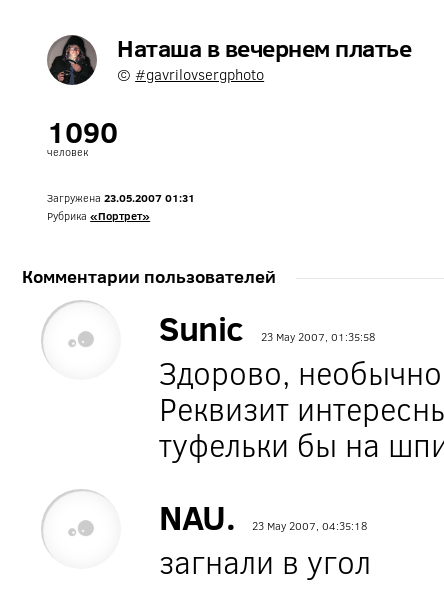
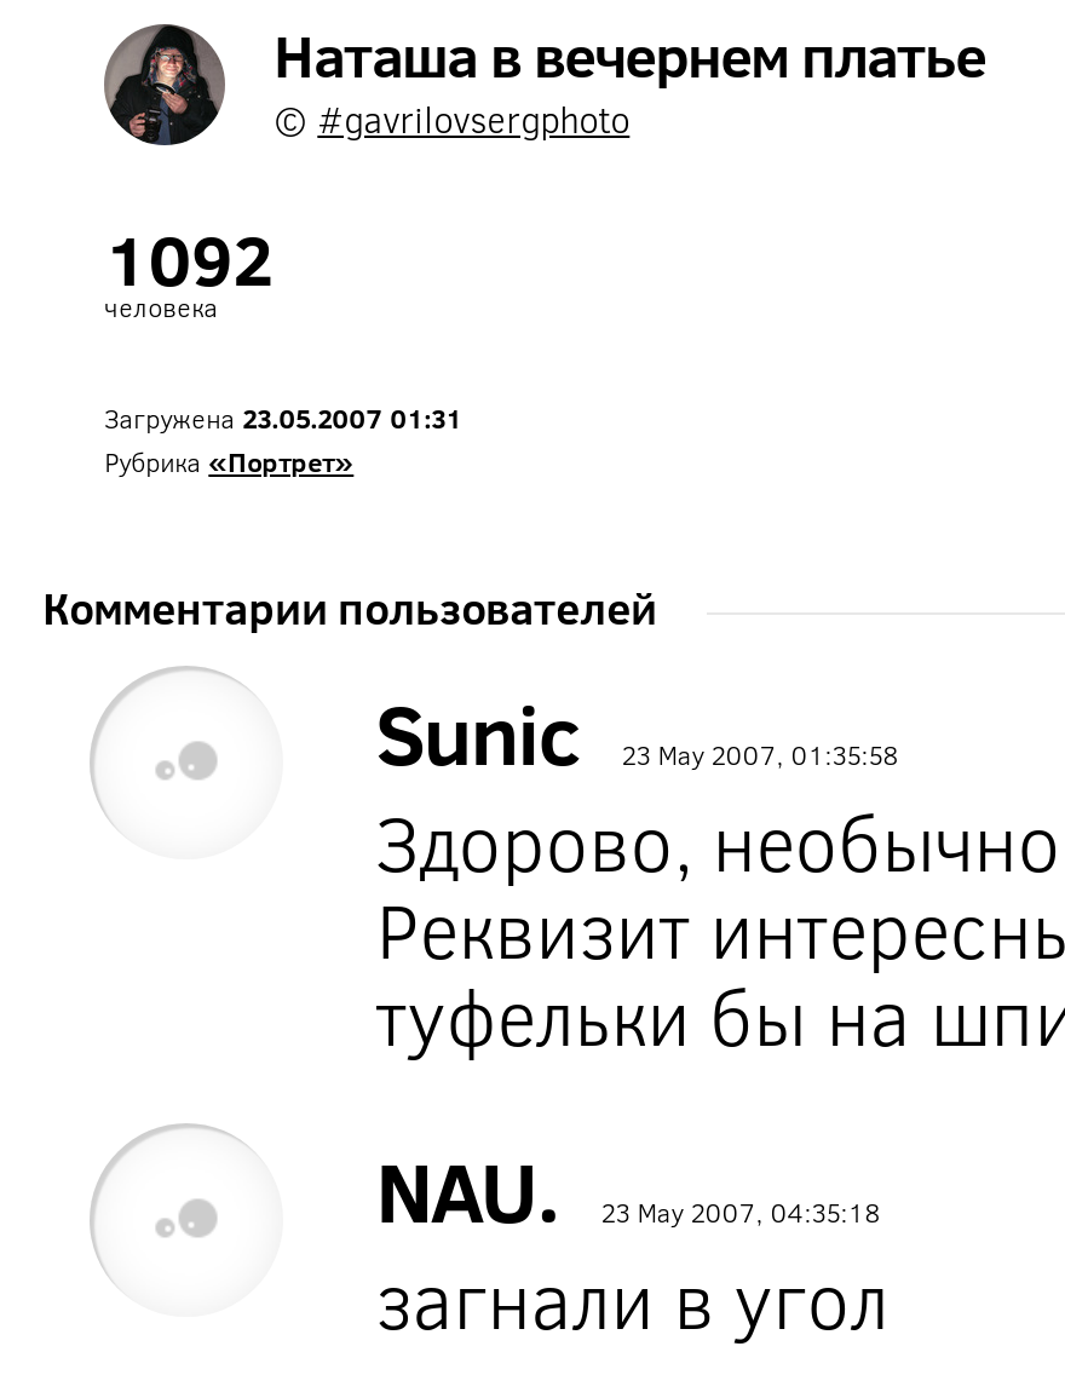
[47,112,118,159] 1090 | человек -> [105,211,274,325] 1092 | человека

